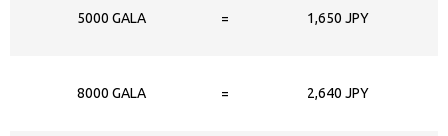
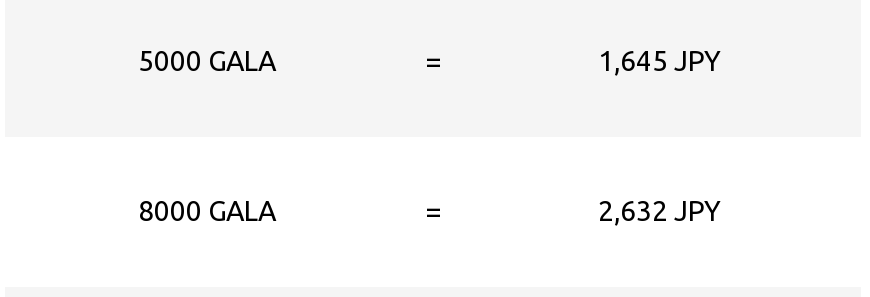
[306,10,368,26] 1,650 JPY -> [598,45,722,77] 1,645 JPY
[306,85,368,101] 2,640 JPY -> [598,195,722,227] 2,632 JPY

